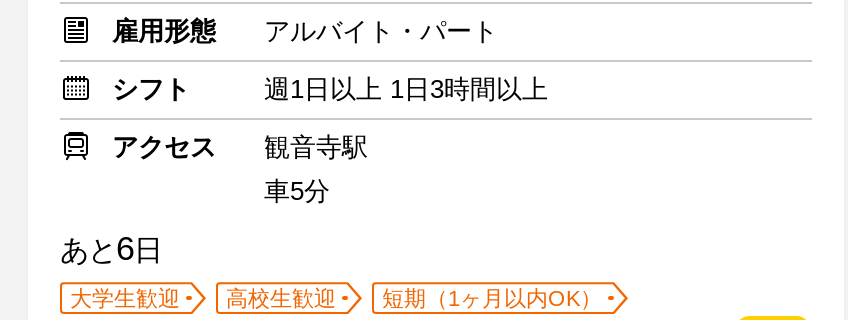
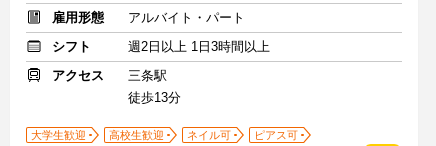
[264,74,548,104] 週1日以上 1日3時間以上 -> [128,39,270,54] 週2日以上 1日3時間以上
[60,132,368,268] 観音寺駅 | 車5分 | あと6日 -> [128,68,181,105] 三条駅 | 徒歩13分
[382,286,602,310] 短期（1ヶ月以内OK） -> [187,129,298,141] ネイル可 | ピアス可

